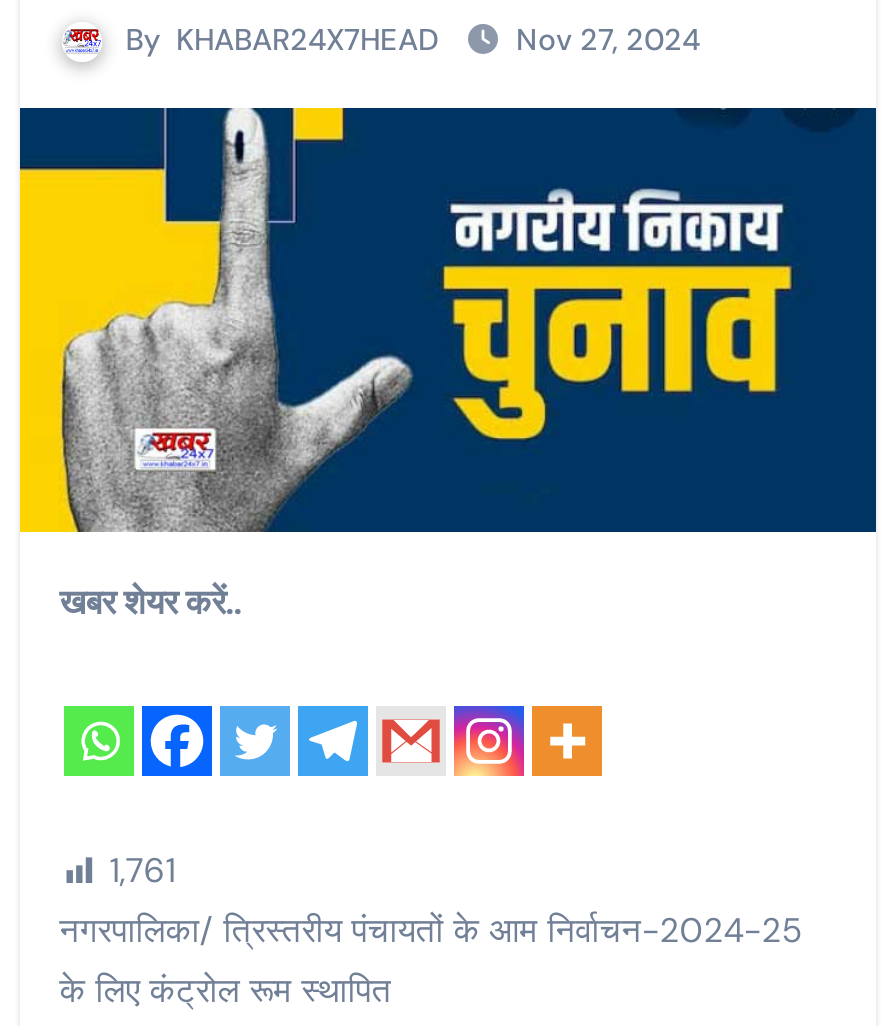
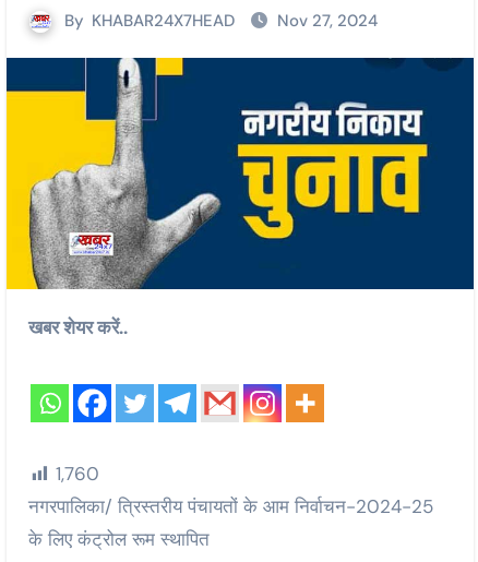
[110,848,176,892] 1,761 -> [55,462,99,486] 1,760

